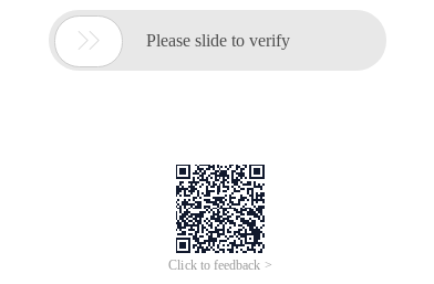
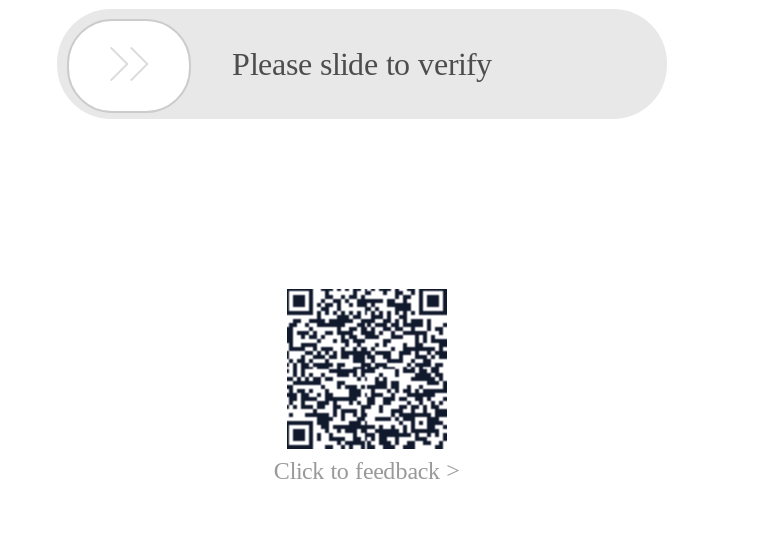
[176,165,266,254] [image] -> [289,289,449,451] [image]

